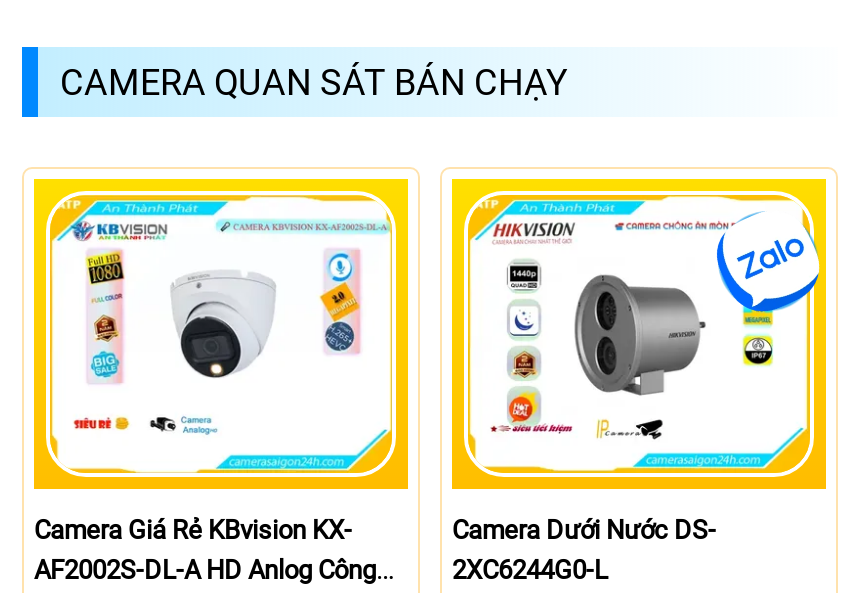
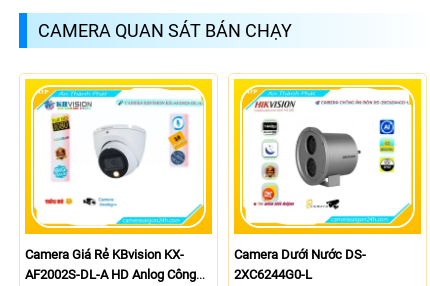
[714,213,822,313] [image] -> [366,100,418,146] [image]

